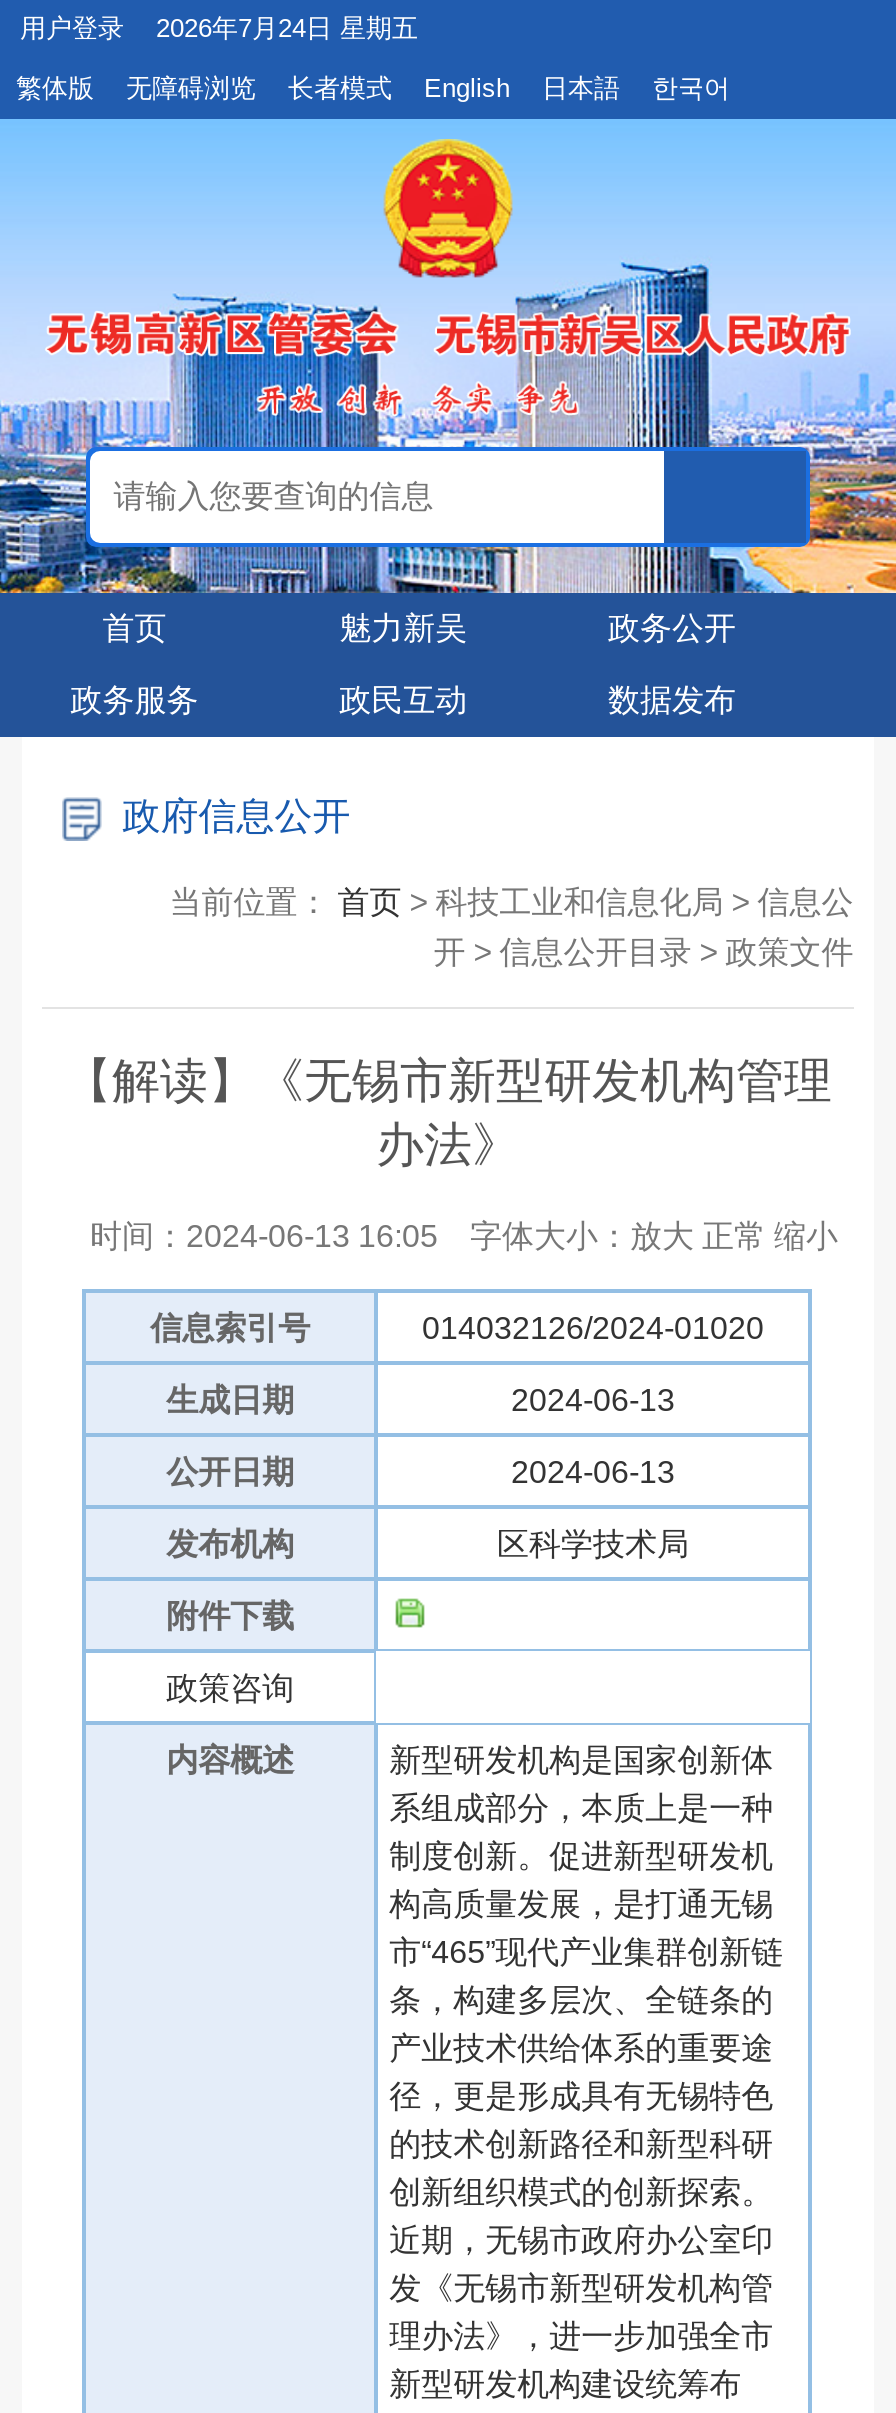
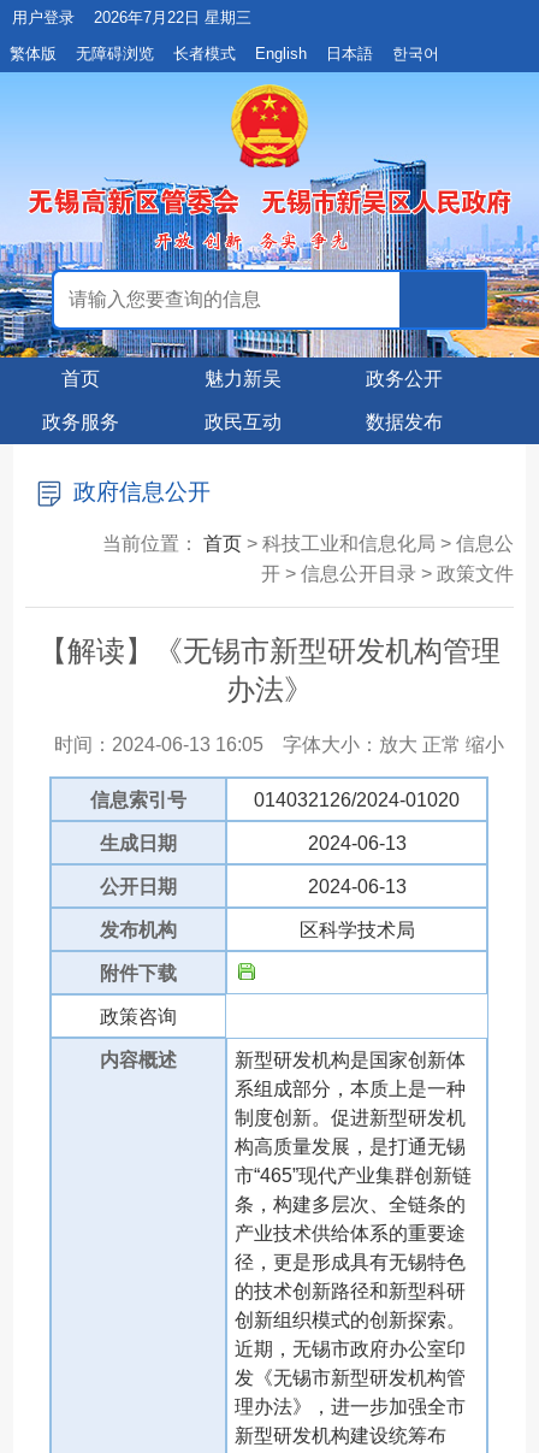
[156,13,418,43] 2026年7月24日 星期五 -> [94,8,251,26] 2026年7月22日 星期三

